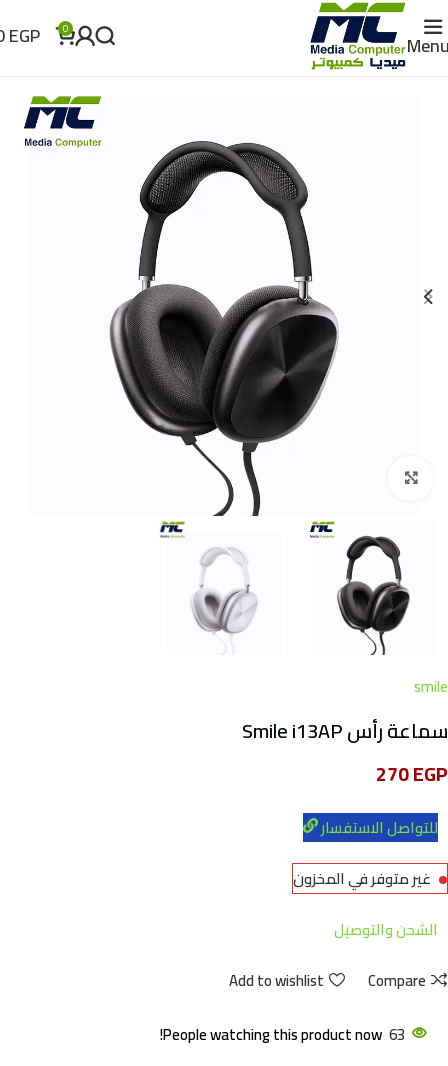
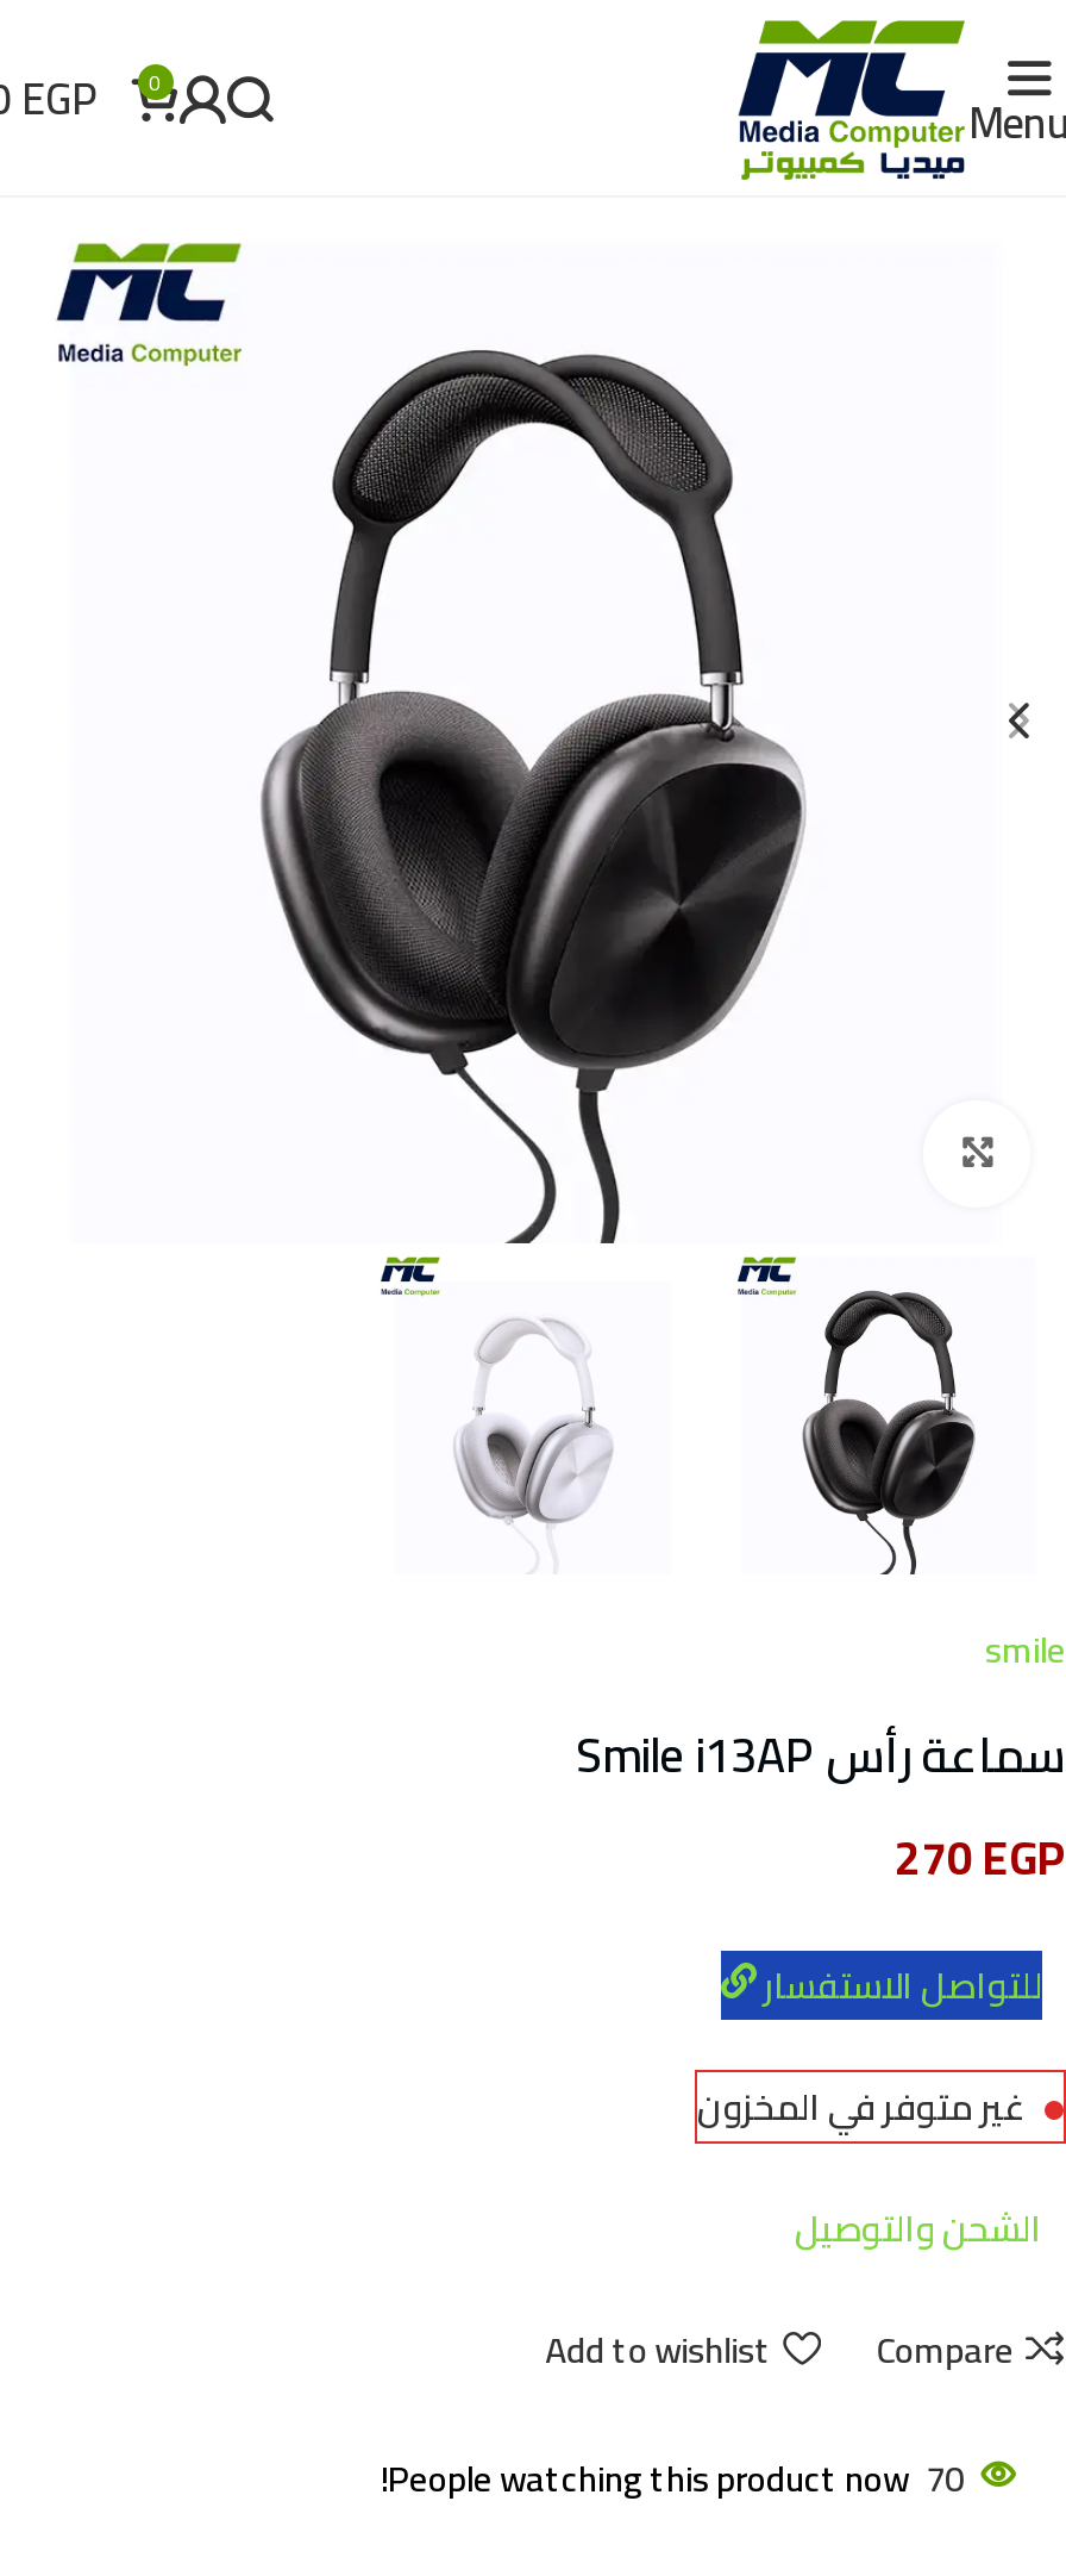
[163,1020,405,1049] People watching this product now! 63 -> [388,2445,964,2514] People watching this product now! 70

